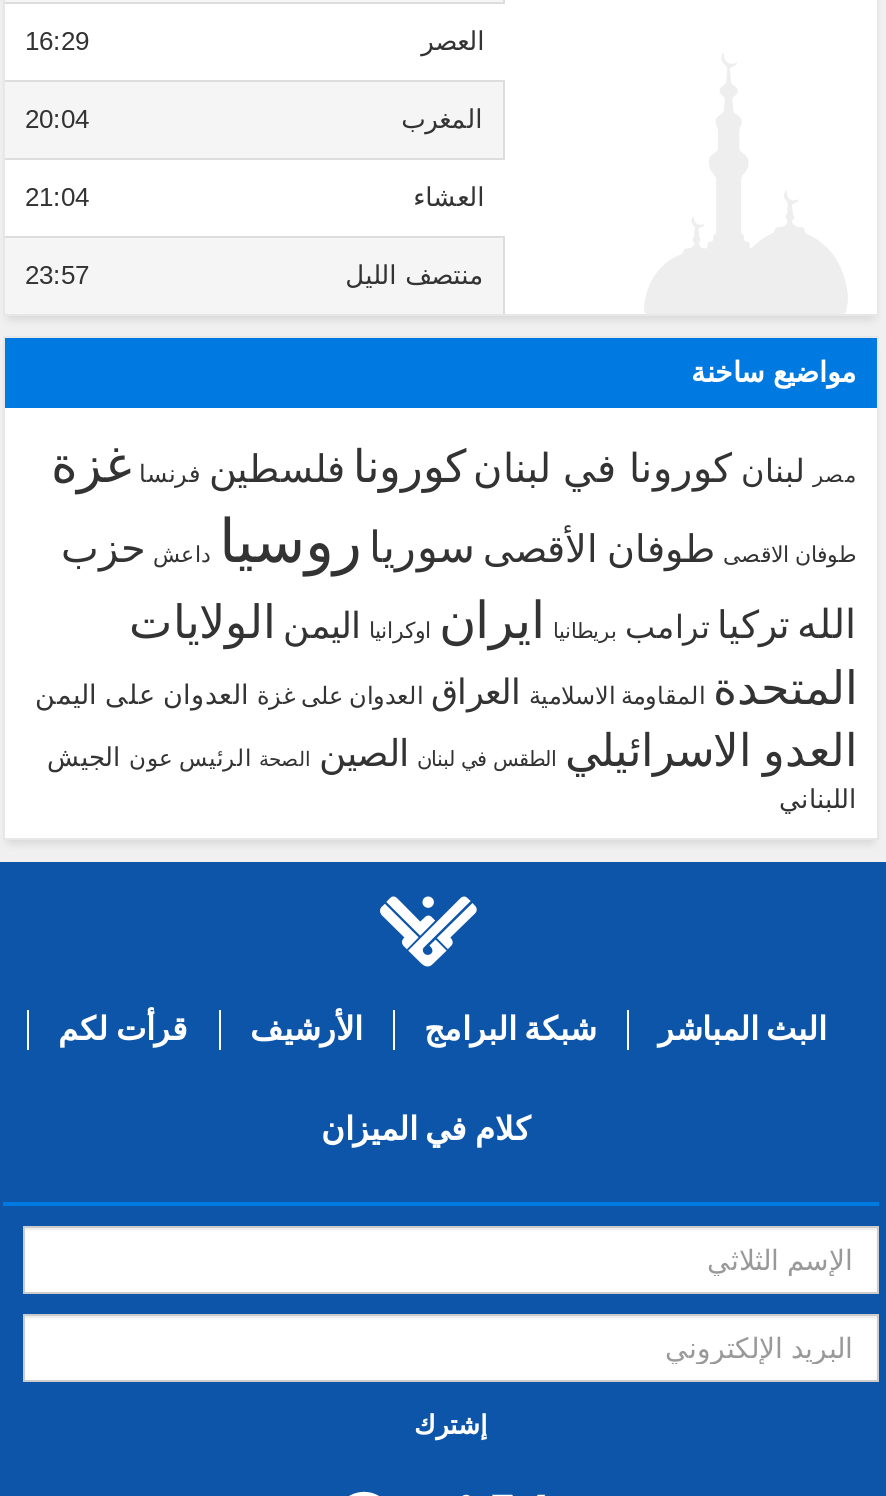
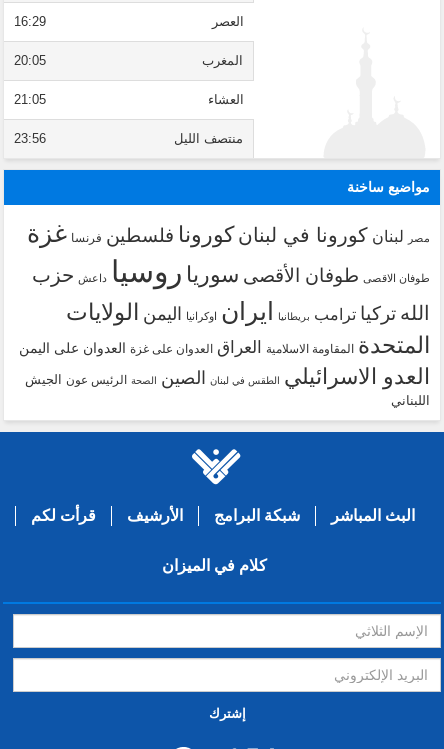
[27,104,91,134] 20:04 -> [15,53,47,68] 20:05
[27,182,91,212] 21:04 -> [15,92,47,107] 21:05
[27,260,91,290] 23:57 -> [15,131,47,146] 23:56

